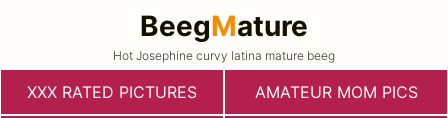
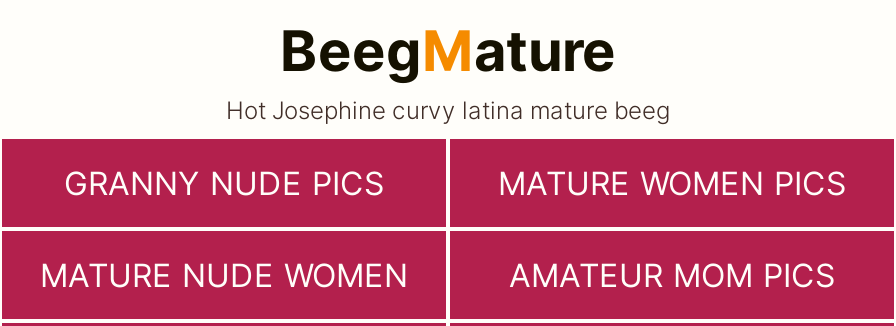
[27,82,197,102] XXX RATED PICTURES -> [40,163,846,295] GRANNY NUDE PICS | MATURE WOMEN PICS | MATURE NUDE WOMEN

